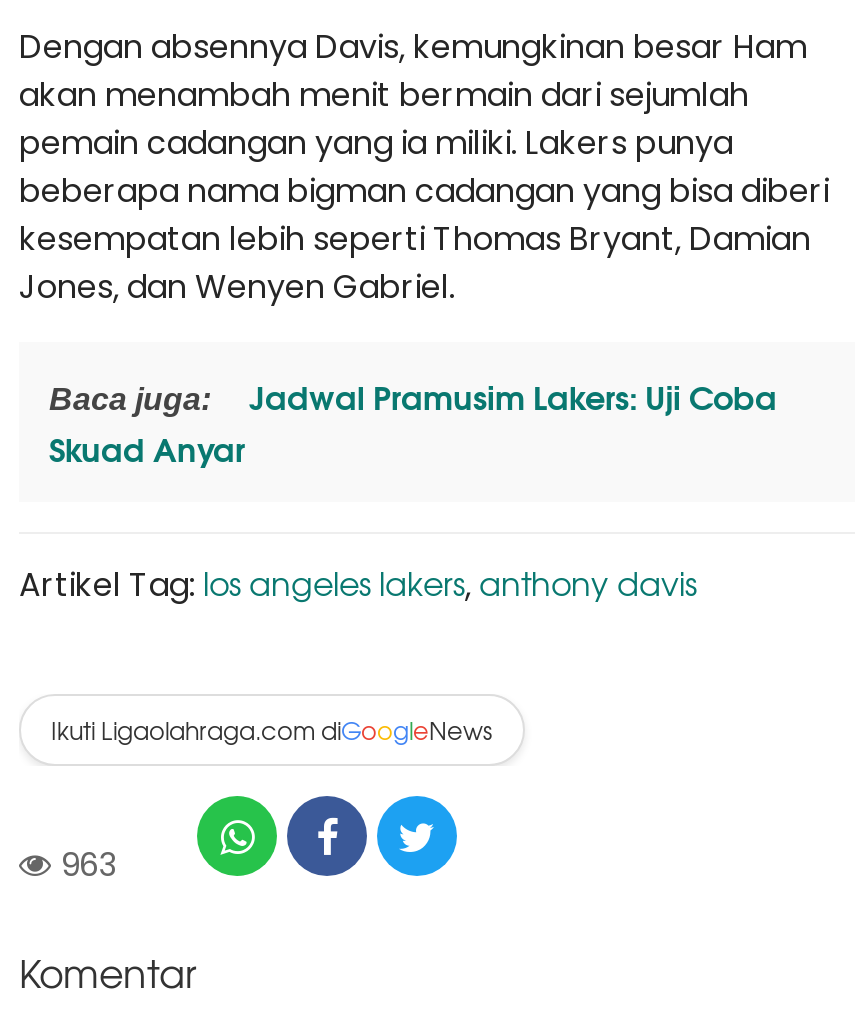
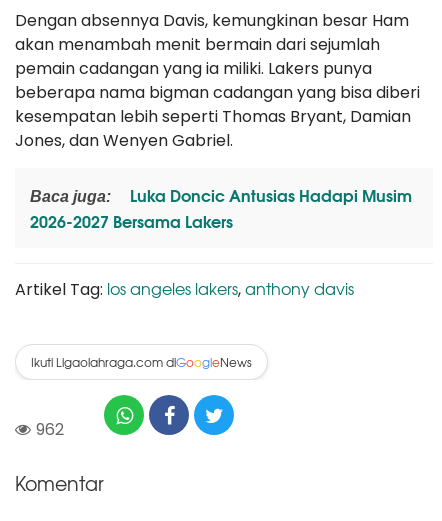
[49,370,777,472] Jadwal Pramusim Lakers: Uji Coba | Skuad Anyar -> [30,182,412,233] Luka Doncic Antusias Hadapi Musim | 2026-2027 Bersama Lakers
[61,848,117,880] 963 -> [36,421,64,437] 962

